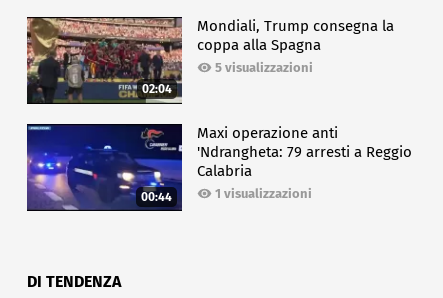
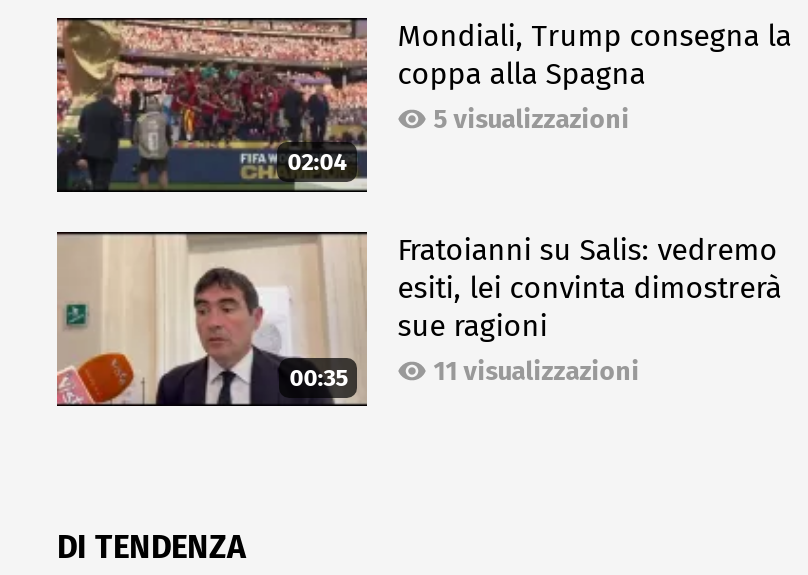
[26,124,183,211] [image] | 00:44 -> [55,232,369,406] [image] | 00:35
[197,124,412,201] Maxi operazione anti | 'Ndrangheta: 79 arresti a Reggio | Calabria | 1 visualizzazioni -> [397,233,781,387] Fratoianni su Salis: vedremo | esiti, lei convinta dimostrerà | sue ragioni | 11 visualizzazioni

